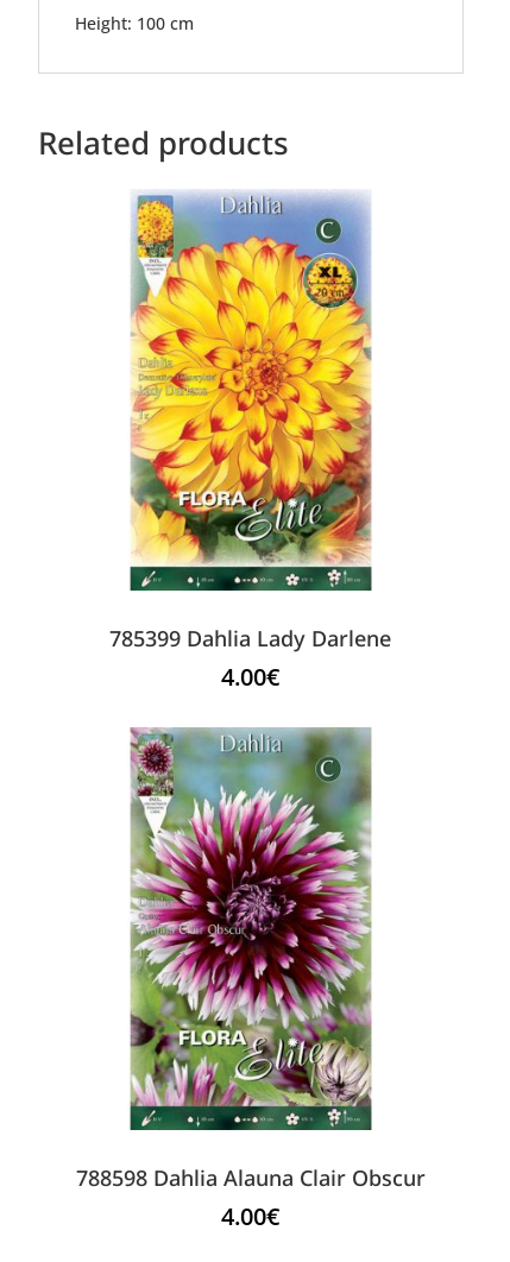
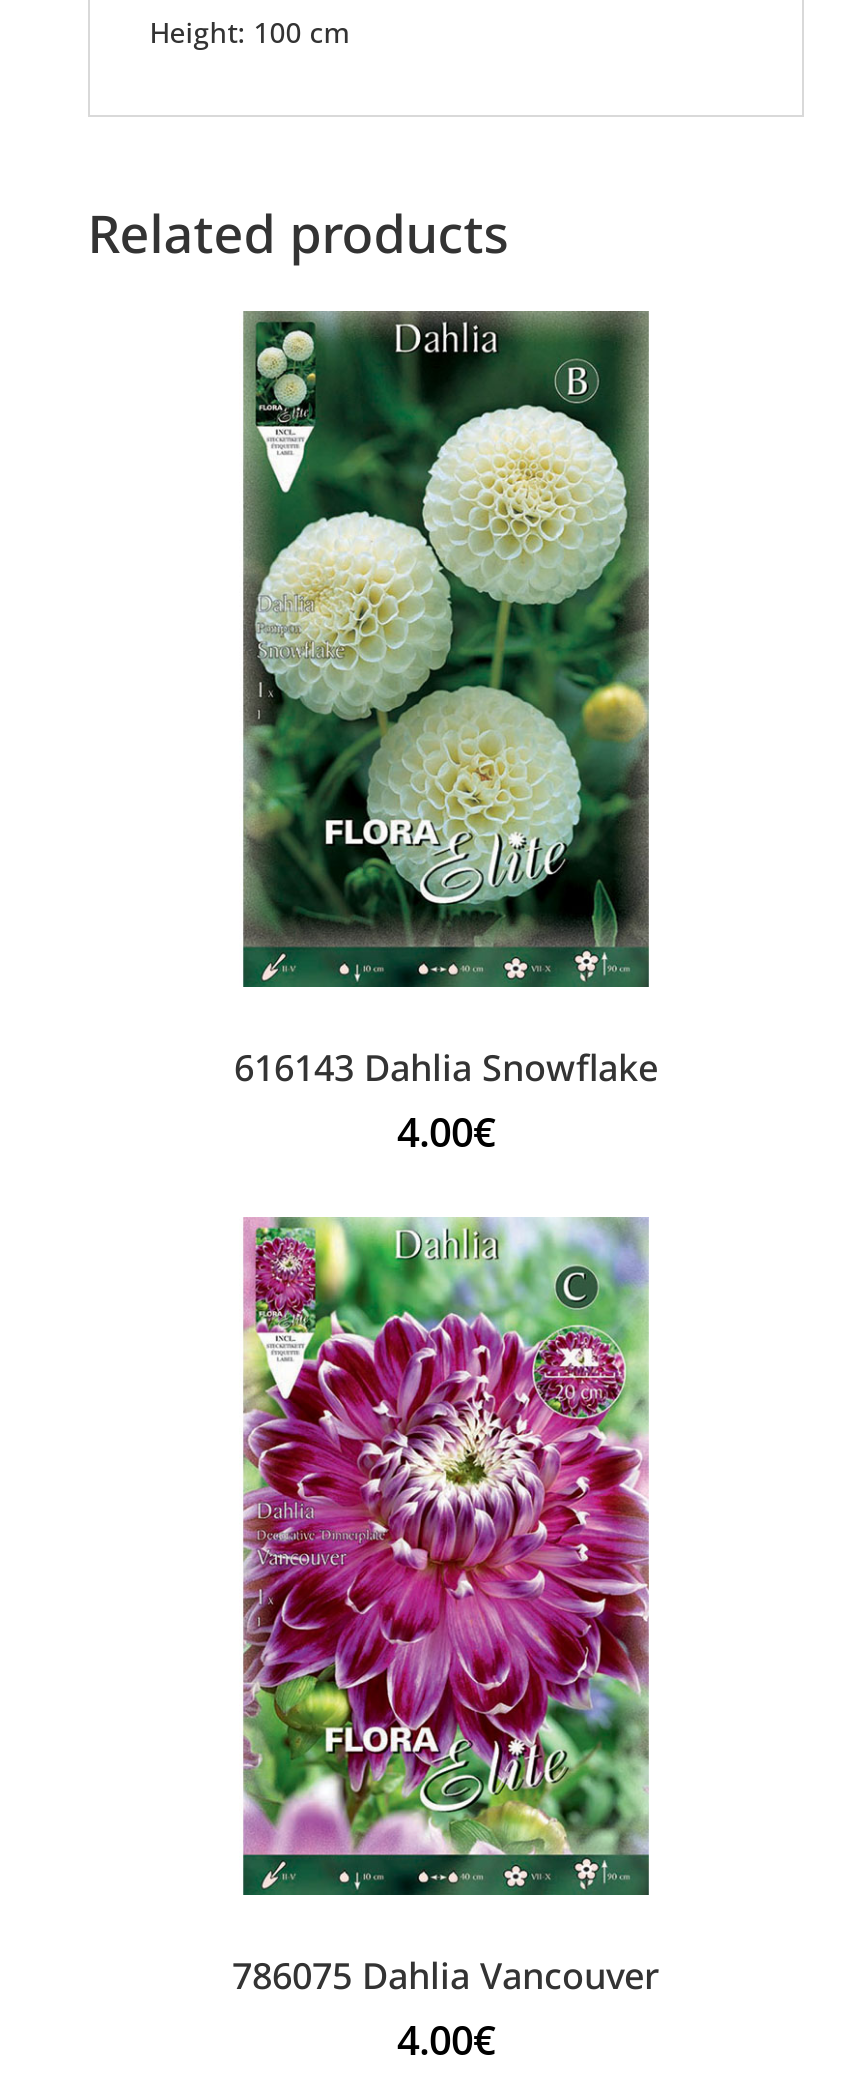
[131,189,372,568] [image] -> [242,309,650,947] [image]
[110,624,392,653] 785399 Dahlia Lady Darlene -> [234,1044,658,1092] 616143 Dahlia Snowflake
[130,727,372,1106] [image] -> [242,1217,650,1855] [image]
[76,1163,426,1192] 788598 Dahlia Alauna Clair Obscur -> [232,1950,660,1998] 786075 Dahlia Vancouver

